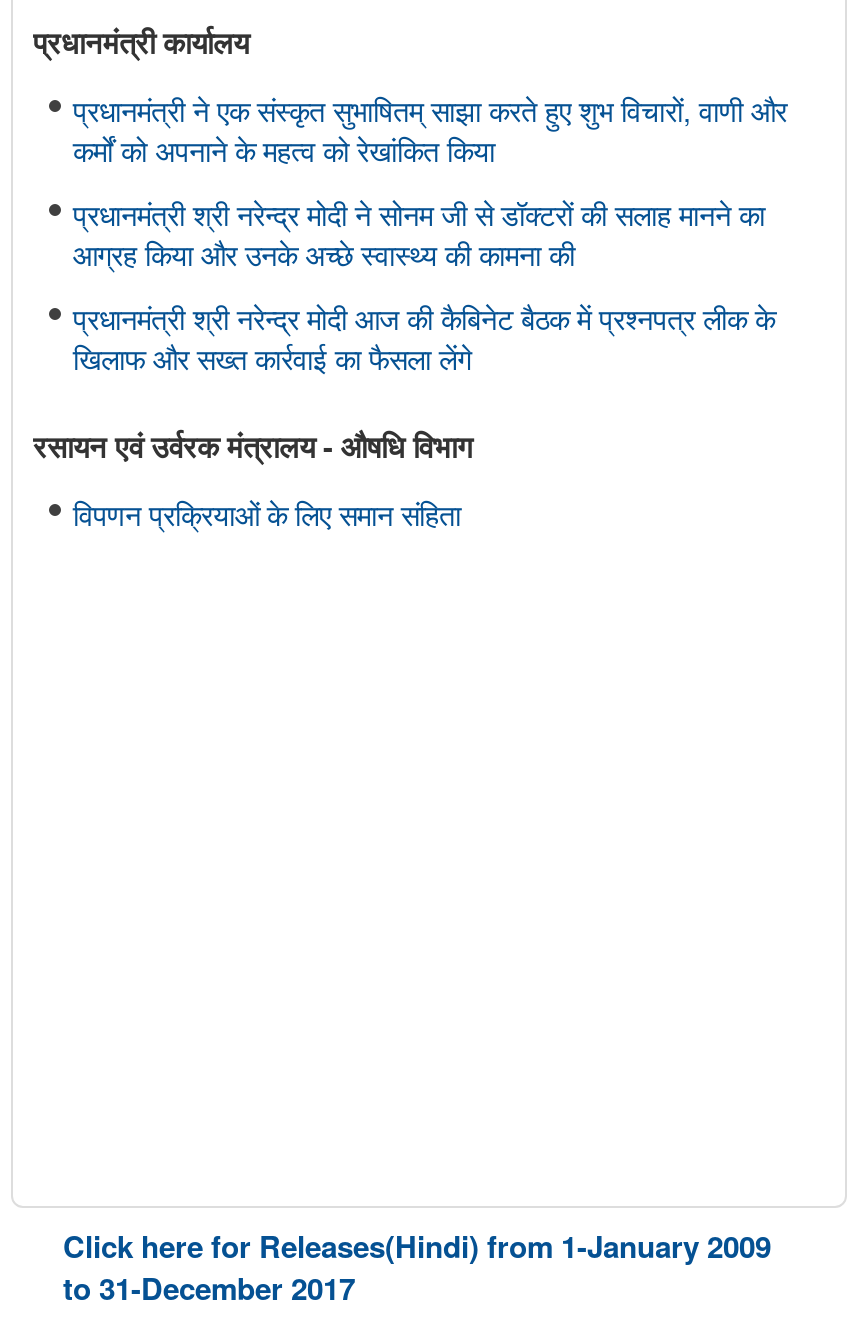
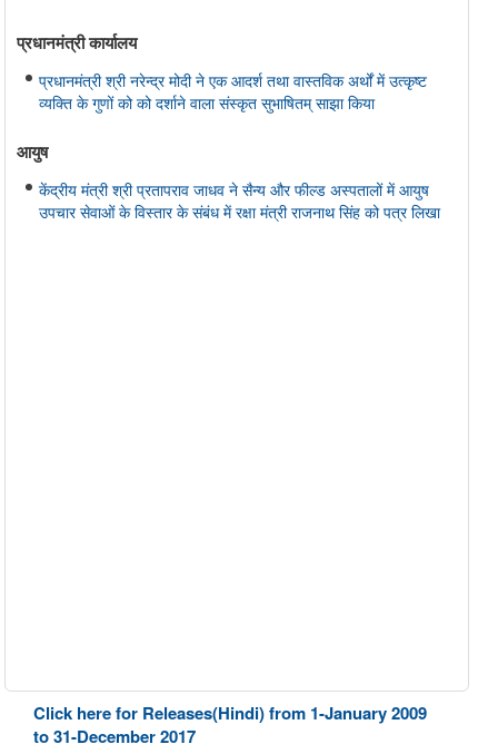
[33,88,787,534] प्रधानमंत्री ने एक संस्कृत सुभाषितम् साझा करते हुए शुभ विचारों, वाणी और | कर्मों को अपनाने के महत्व को रेखांकित किया | प्रधानमंत्री श्री नरेन्द्र मोदी ने सोनम जी से डॉक्टरों की सलाह मानने का | आग्रह किया और उनके अच्छे स्वास्थ्य की कामना की | प्रधानमंत्री श्री नरेन्द्र मोदी आज की कैबिनेट बैठक में प्रश्नपत्र लीक के | खिलाफ और सख्त कार्रवाई का फैसला लेंगे | रसायन एवं उर्वरक मंत्रालय - औषधि विभाग | विपणन प्रक्रियाओं के लिए समान संहिता -> [17,68,440,223] प्रधानमंत्री श्री नरेन्द्र मोदी ने एक आदर्श तथा वास्तविक अर्थों में उत्कृष्ट | व्यक्ति के गुणों को को दर्शाने वाला संस्कृत सुभाषितम् साझा किया | आयुष | केंद्रीय मंत्री श्री प्रतापराव जाधव ने सैन्य और फील्ड अस्पतालों में आयुष | उपचार सेवाओं के विस्तार के संबंध में रक्षा मंत्री राजनाथ सिंह को पत्र लिखा

